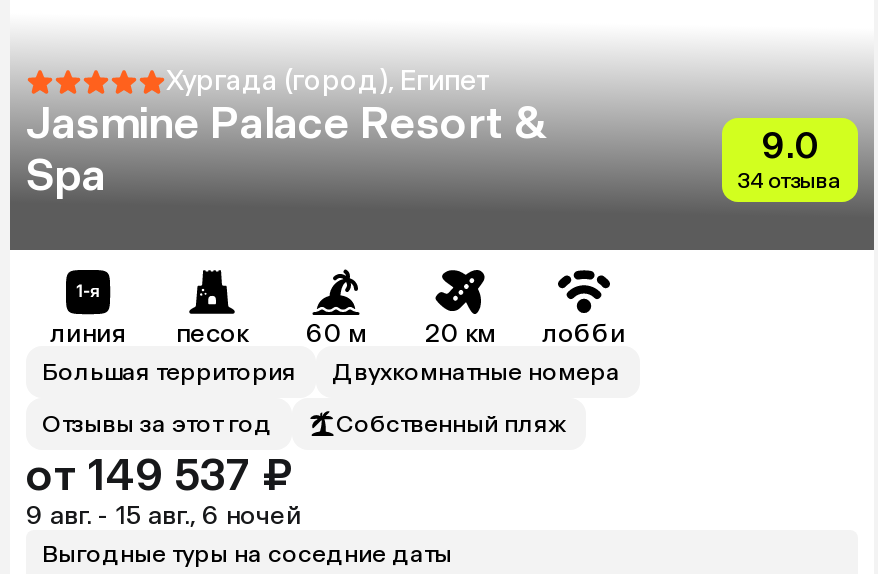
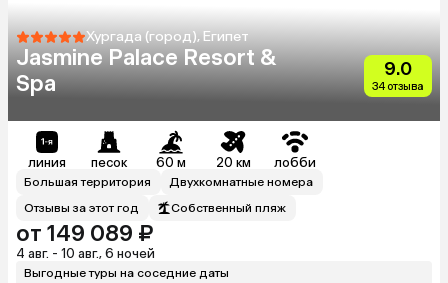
[26,448,292,502] от 149 537 ₽ -> [16,220,153,247] от 149 089 ₽
[26,500,302,530] 9 авг. - 15 авг., 6 ночей -> [16,246,155,261] 4 авг. - 10 авг., 6 ночей

